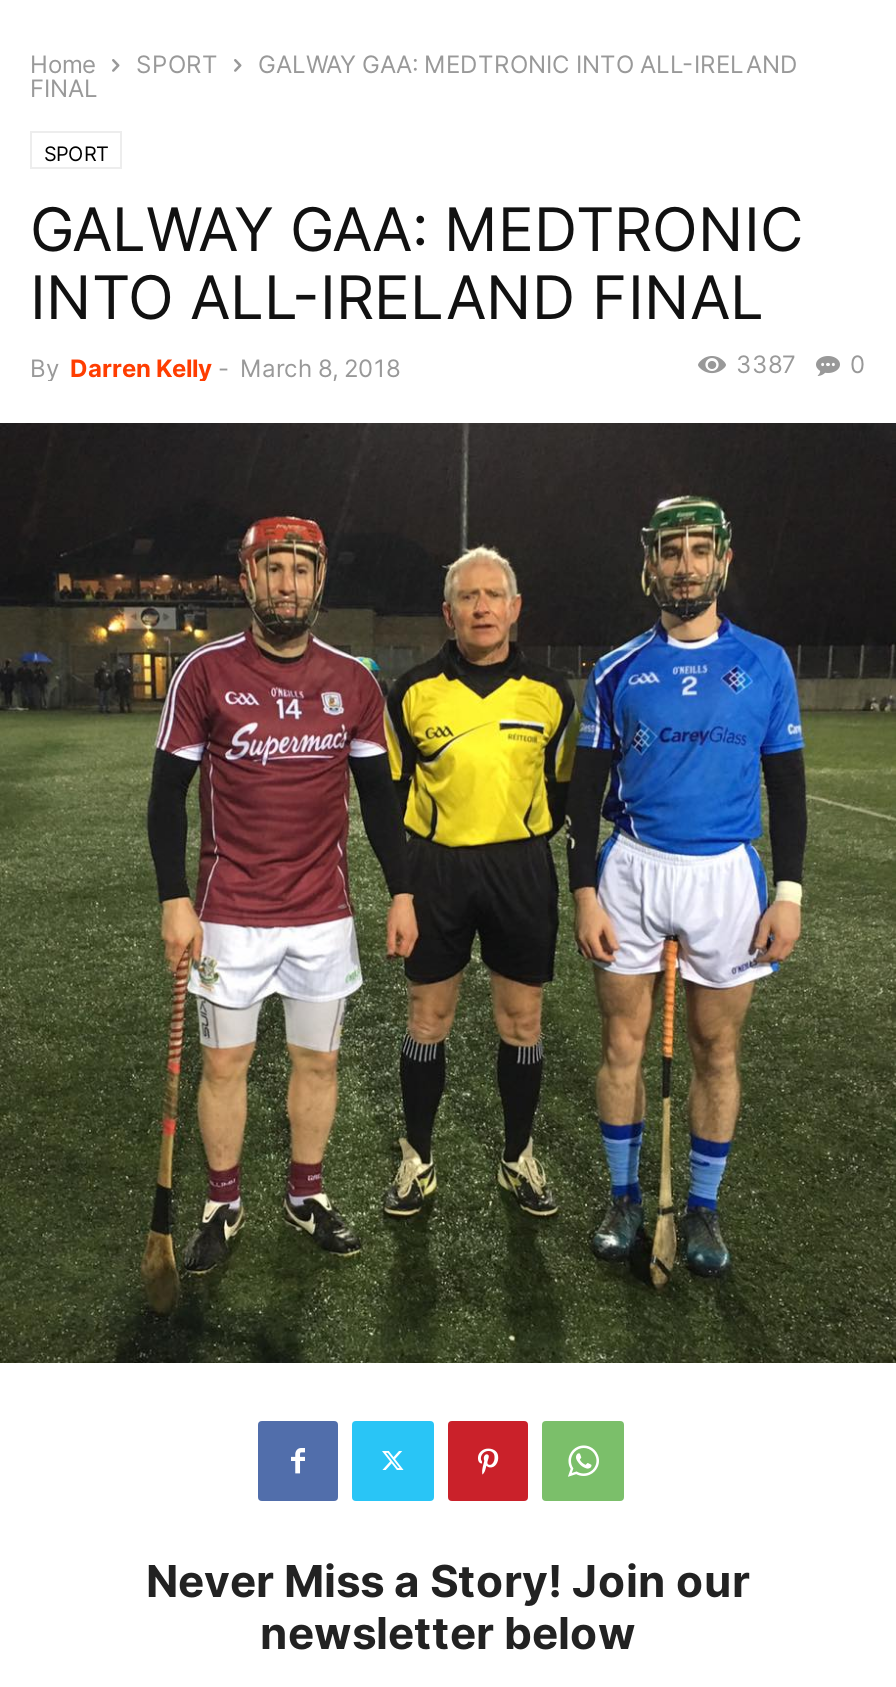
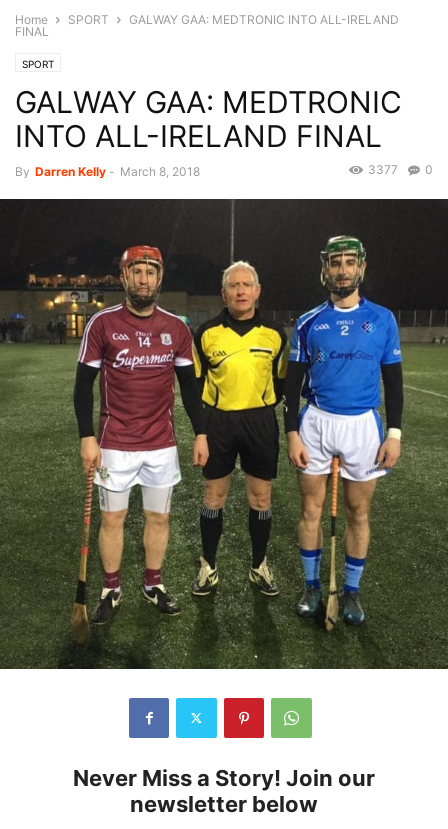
[736,349,866,379] 3387 0 -> [368,162,433,177] 3377 0

